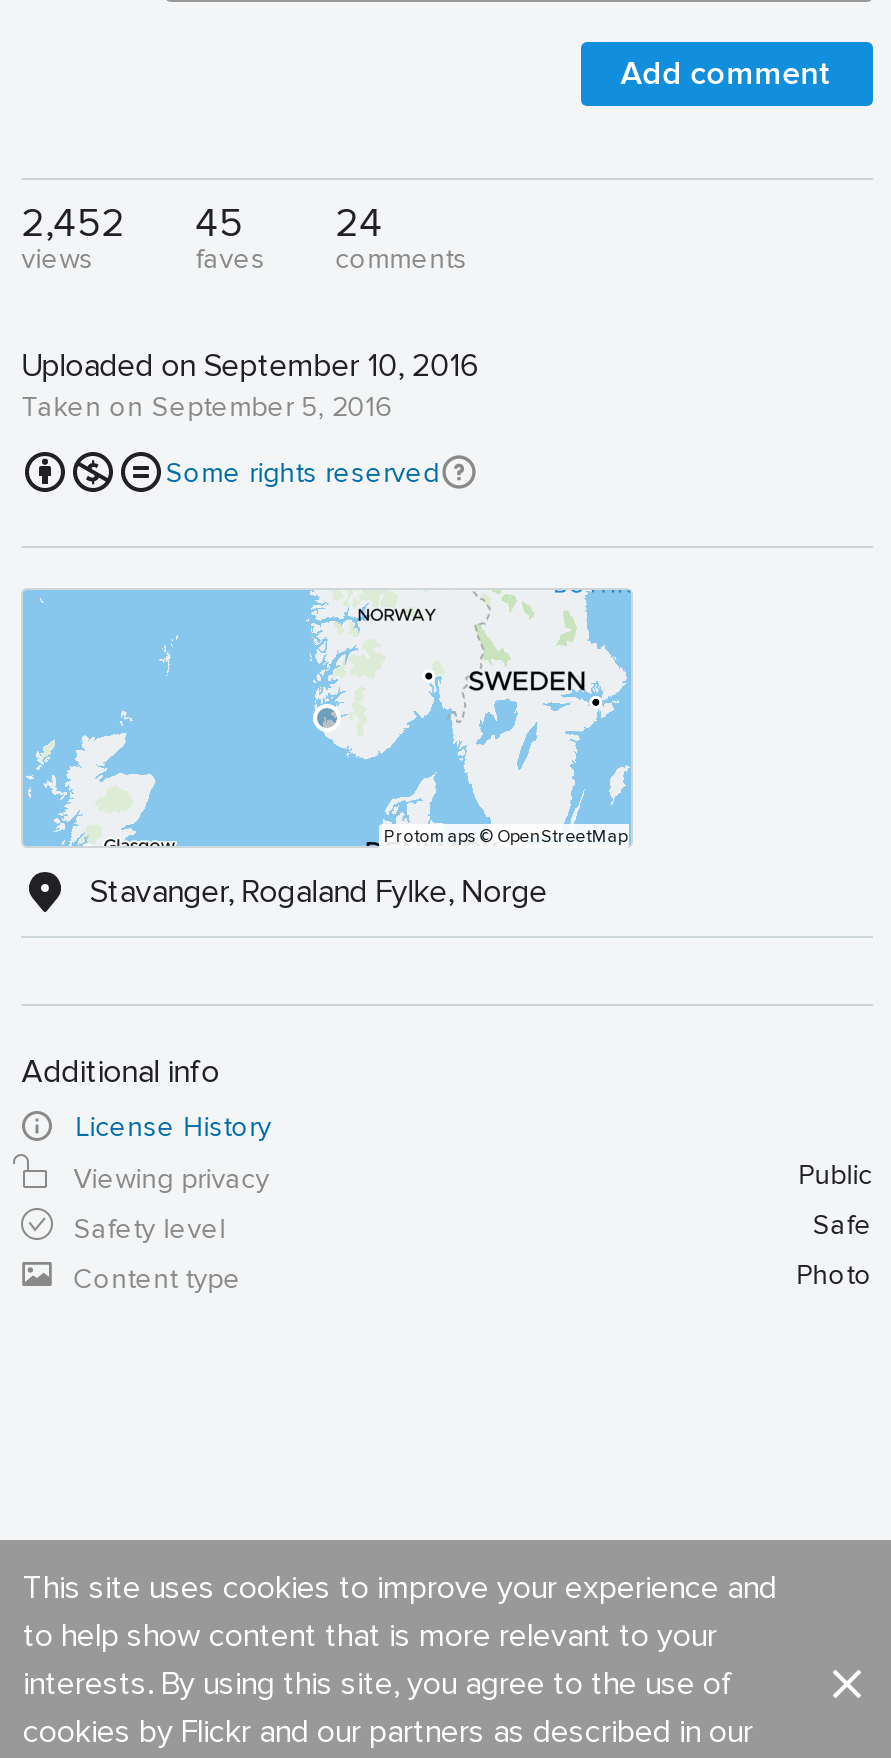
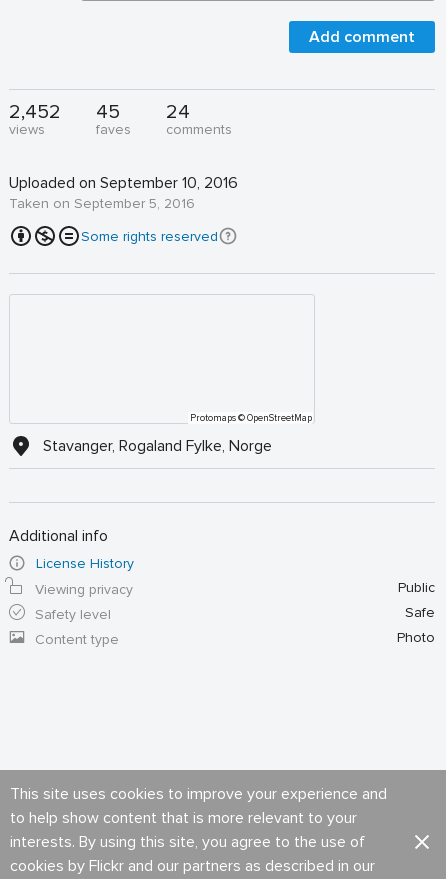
[21,588,633,848] [image] -> none

